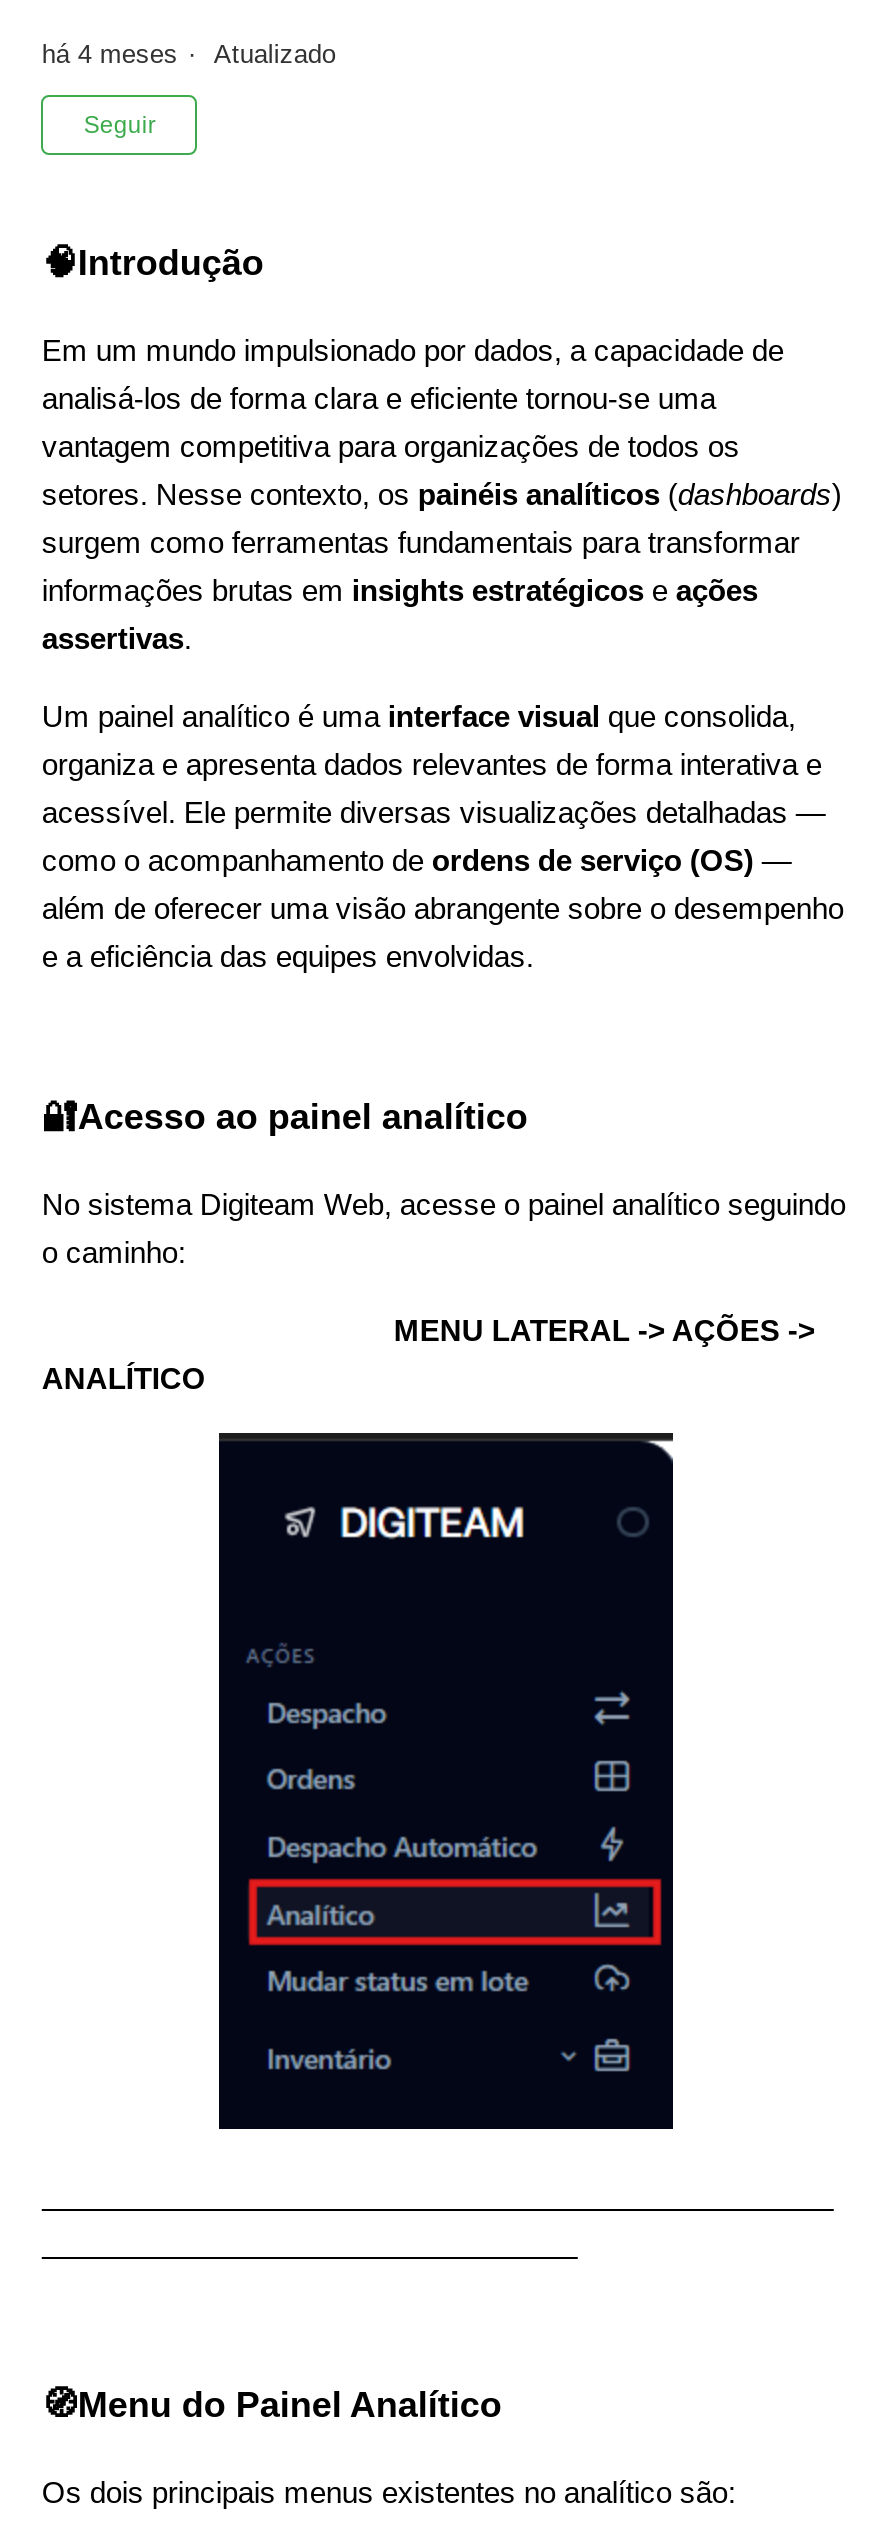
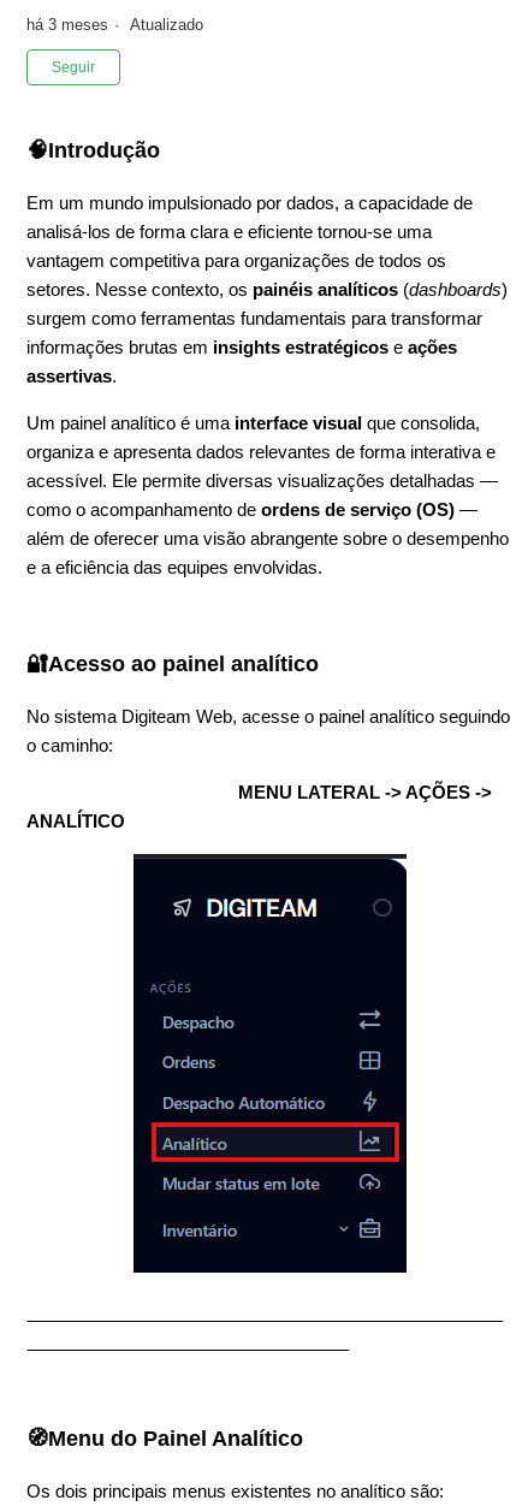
[42,40,336,70] há 4 meses Atualizado -> [27,16,204,34] há 3 meses Atualizado

